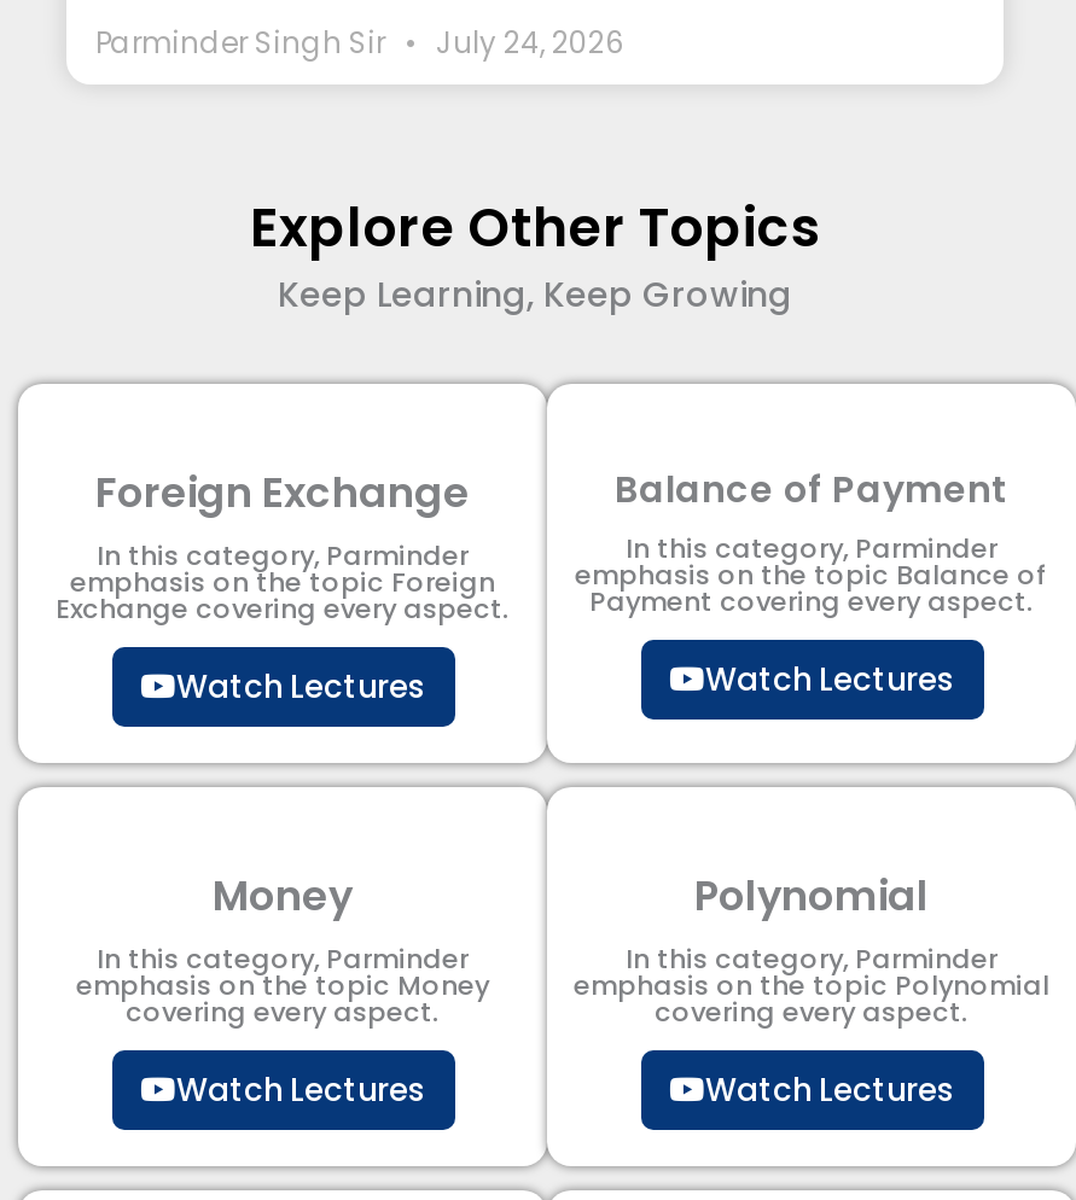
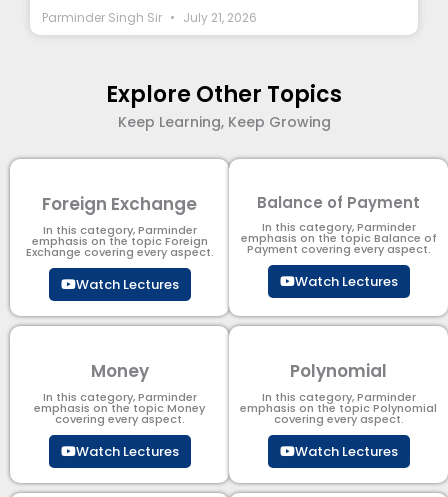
[95,21,624,63] Parminder Singh Sir July 24, 2026 -> [42,9,257,26] Parminder Singh Sir July 21, 2026

